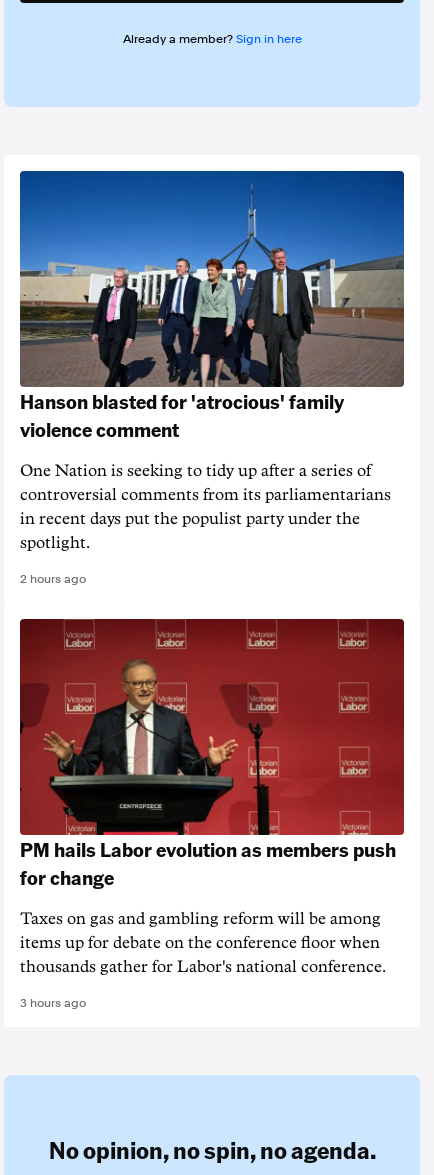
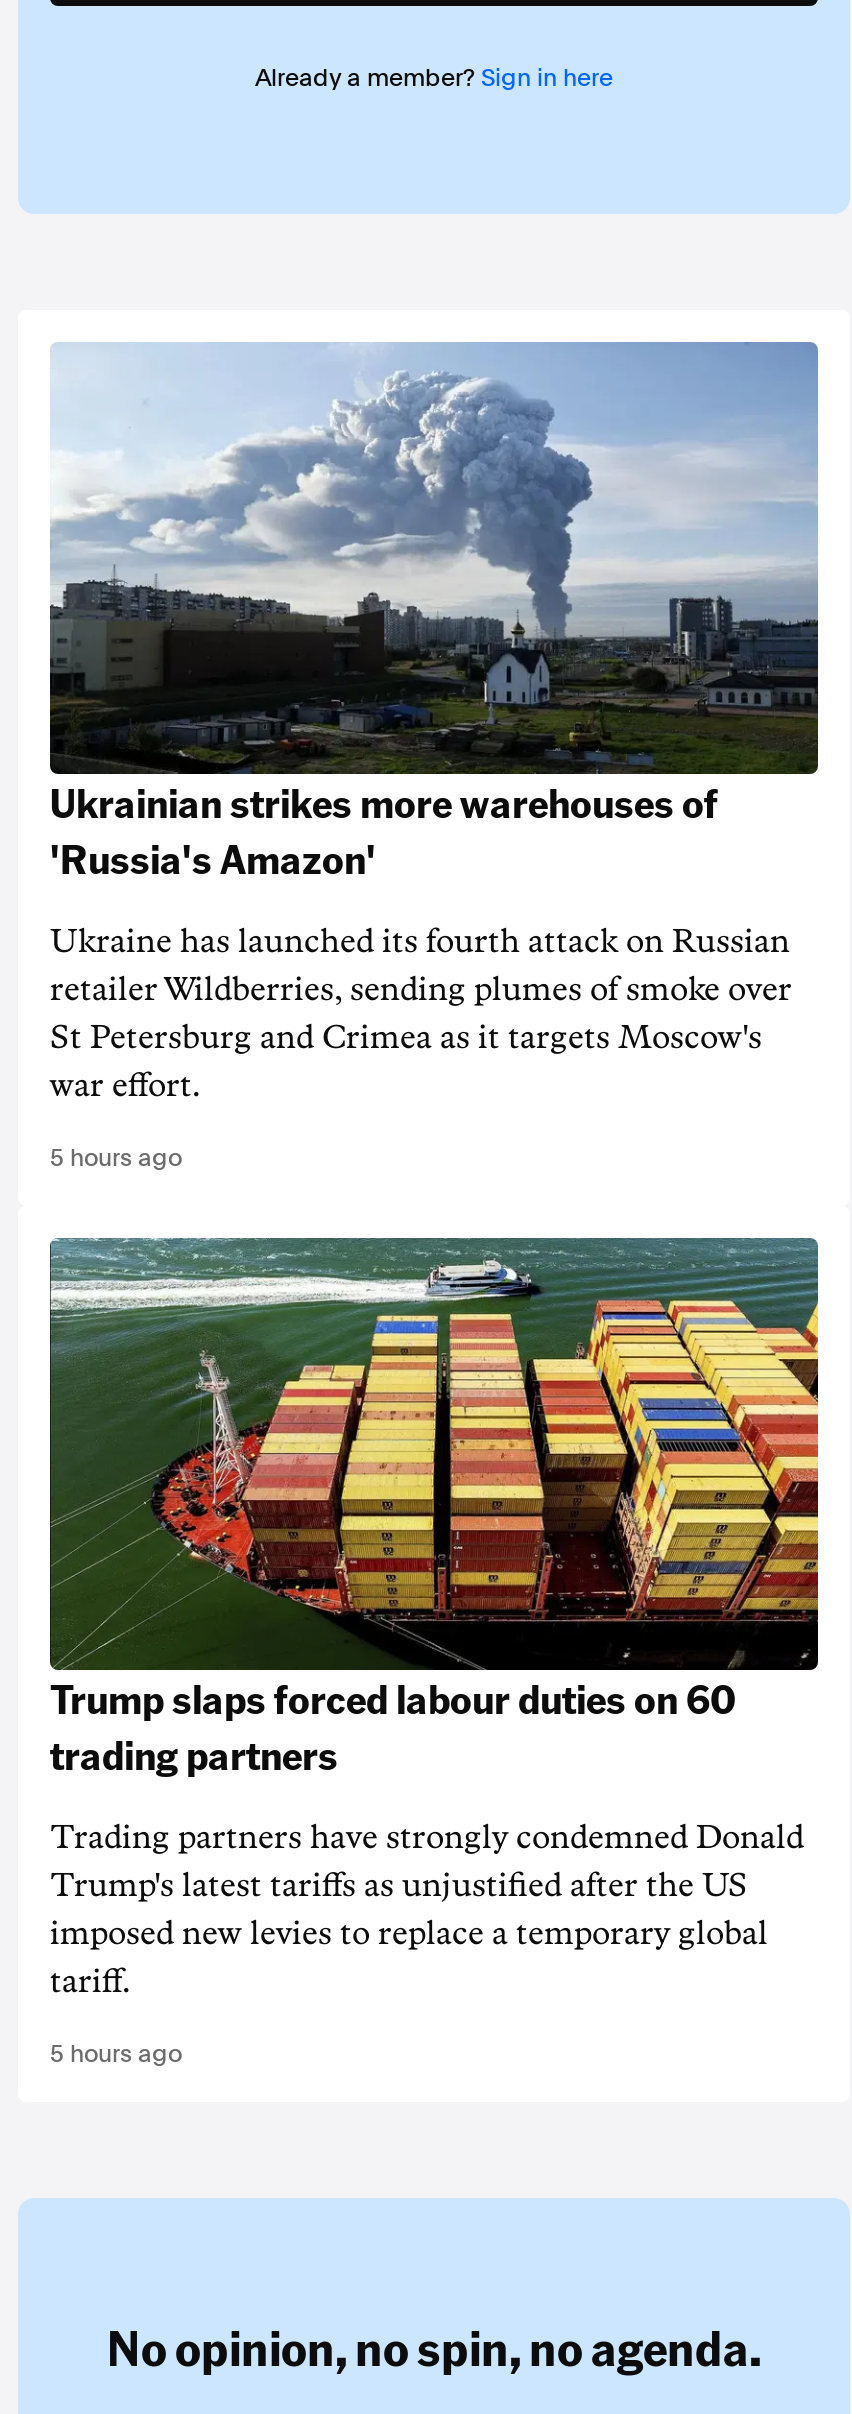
[19,170,404,586] [image] | Hanson blasted for 'atrocious' family | violence comment | One Nation is seeking to tidy up after a series of | controversial comments from its parliamentarians | in recent days put the populist party under the | spotlight. | 2 hours ago -> [50,342,818,1172] [image] | Ukrainian strikes more warehouses of | 'Russia's Amazon' | Ukraine has launched its fourth attack on Russian | retailer Wildberries, sending plumes of smoke over | St Petersburg and Crimea as it targets Moscow's | war effort. | 5 hours ago
[19,618,405,1010] [image] | PM hails Labor evolution as members push | for change | Taxes on gas and gambling reform will be among | items up for debate on the conference floor when | thousands gather for Labor's national conference. | 3 hours ago -> [48,1236,820,2068] [image] | Trump slaps forced labour duties on 60 | trading partners | Trading partners have strongly condemned Donald | Trump's latest tariffs as unjustified after the US | imposed new levies to replace a temporary global | tariff. | 5 hours ago

